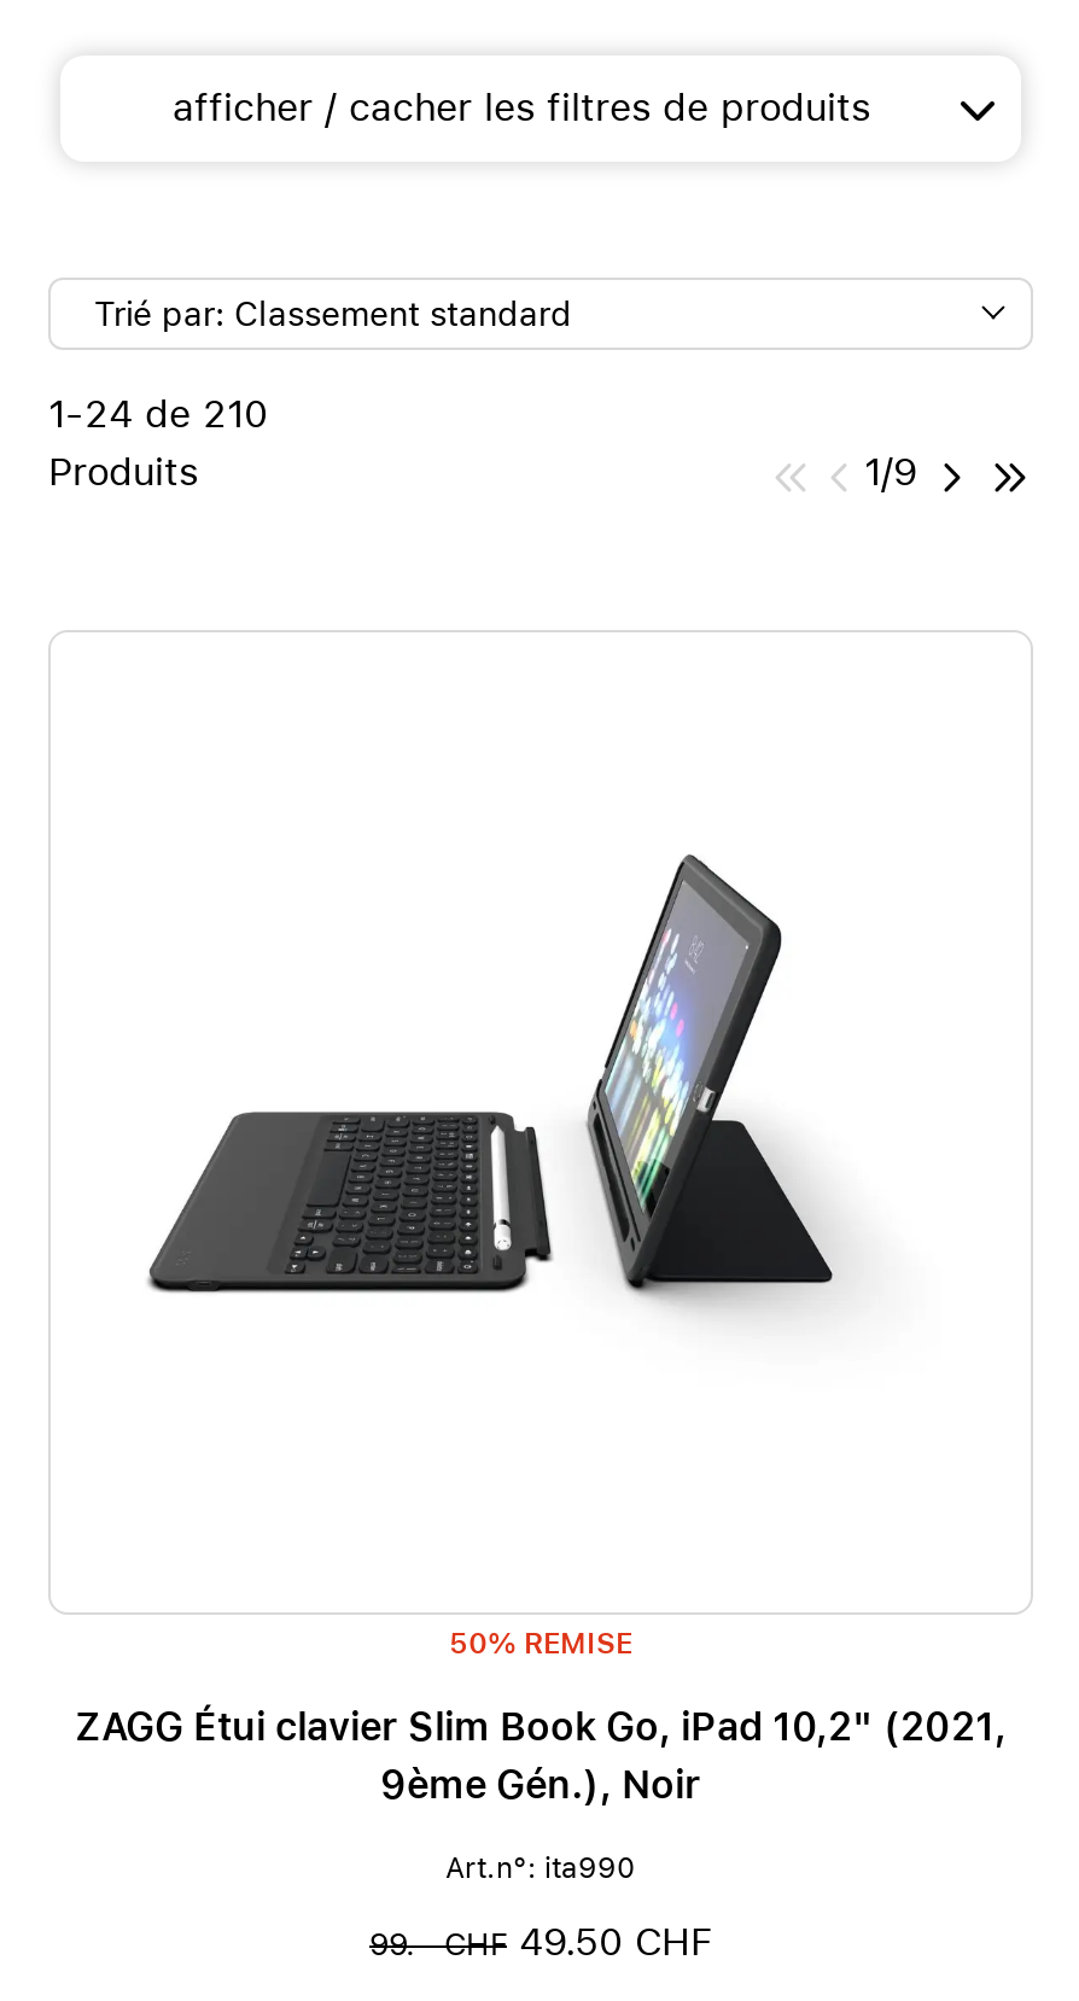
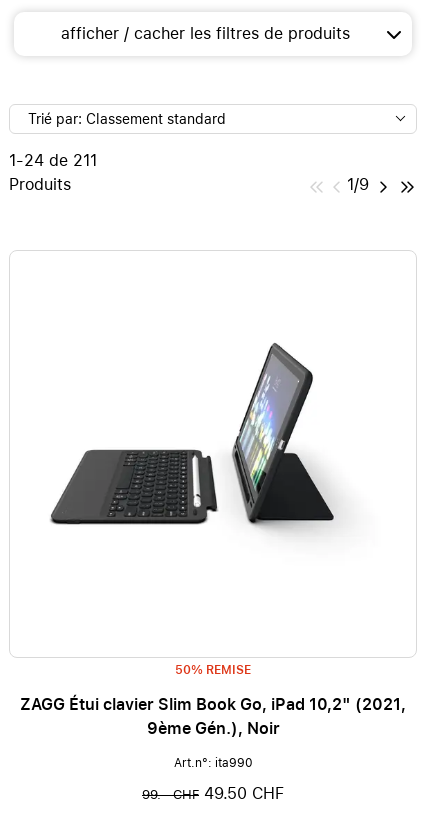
[48,391,268,437] 1-24 de 210 -> [9,151,97,170] 1-24 de 211

